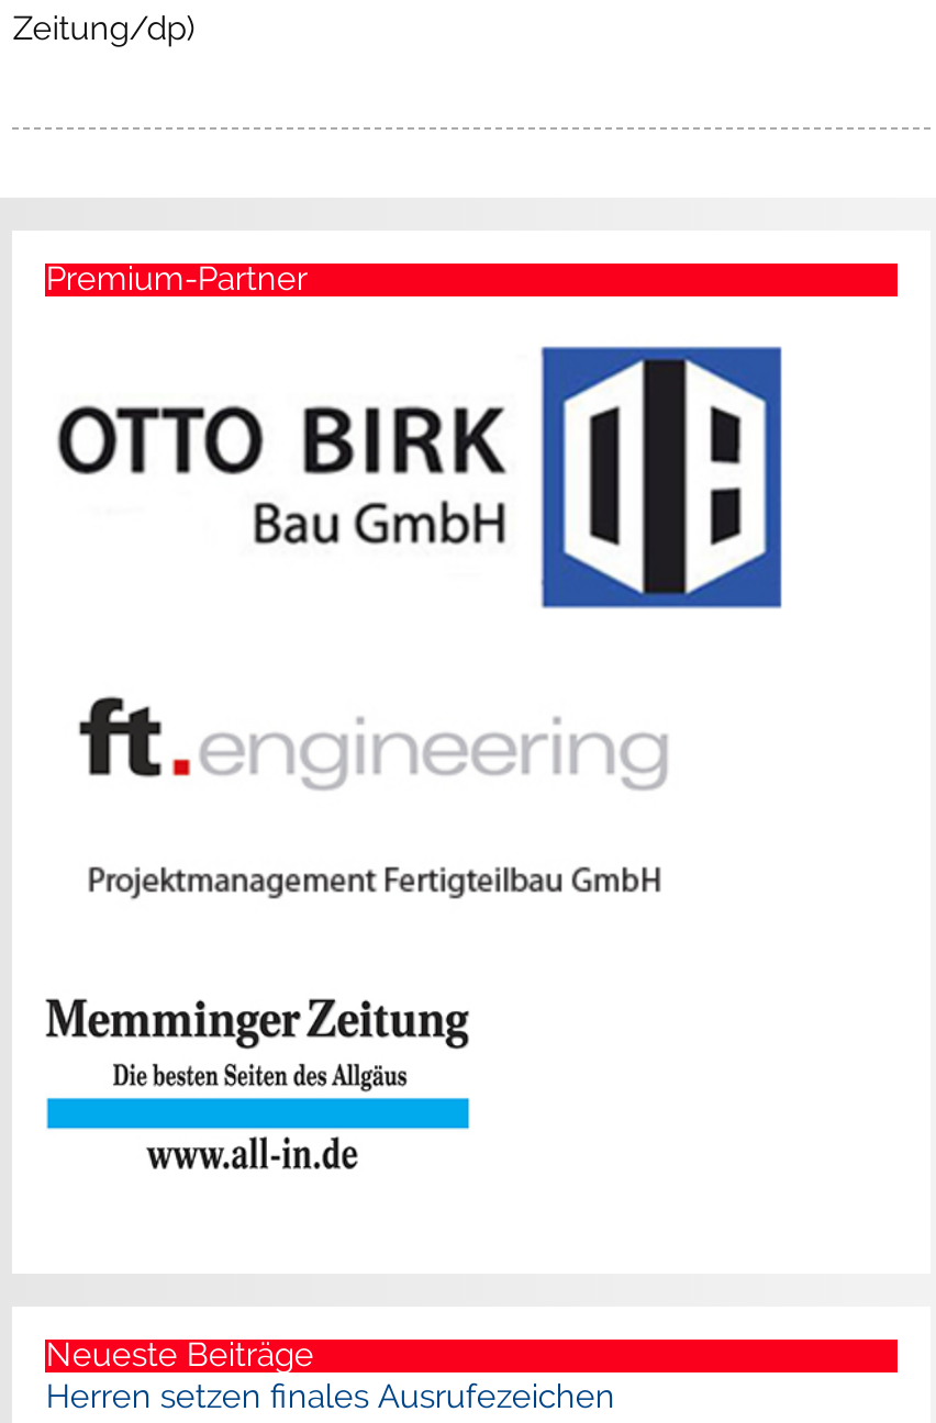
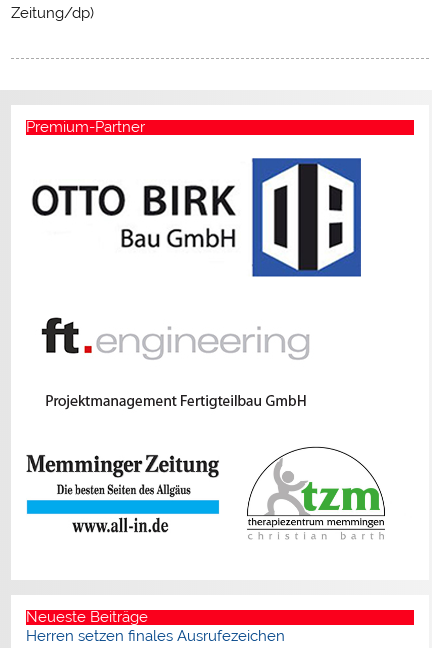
none -> [246,446,386,539] [image]

